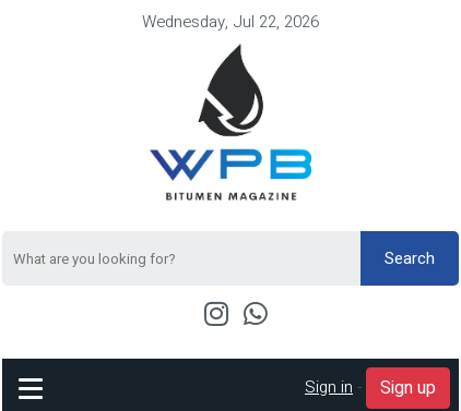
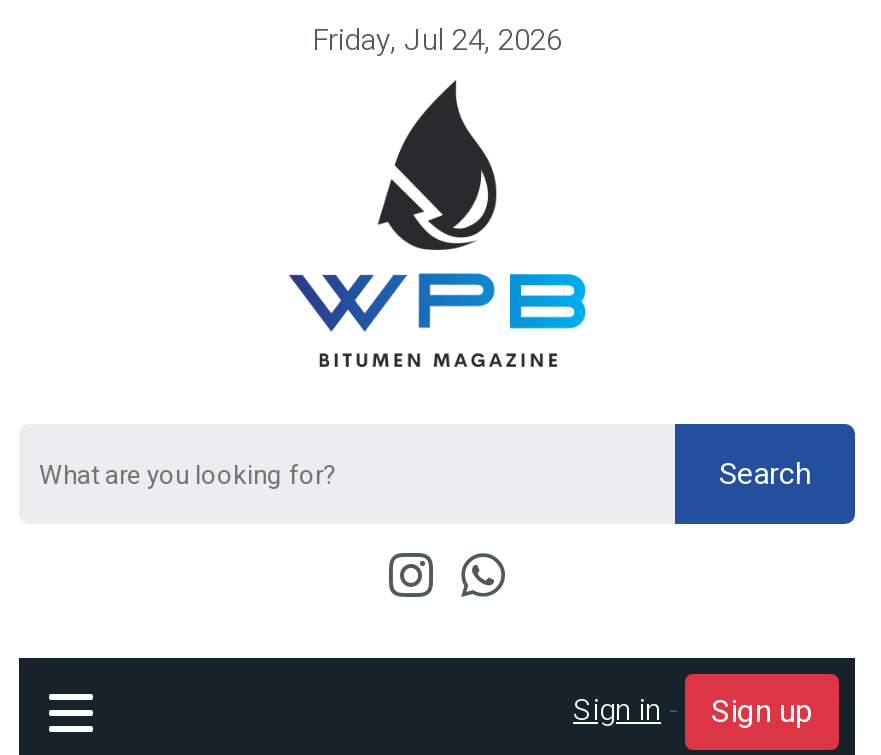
[142,10,319,34] Wednesday, Jul 22, 2026 -> [312,18,562,62] Friday, Jul 24, 2026

